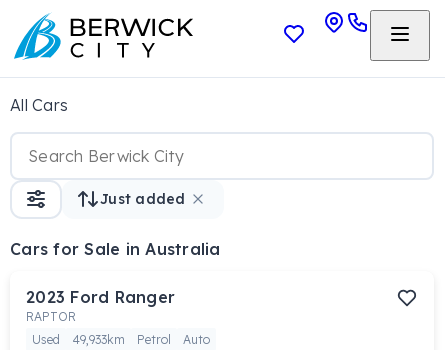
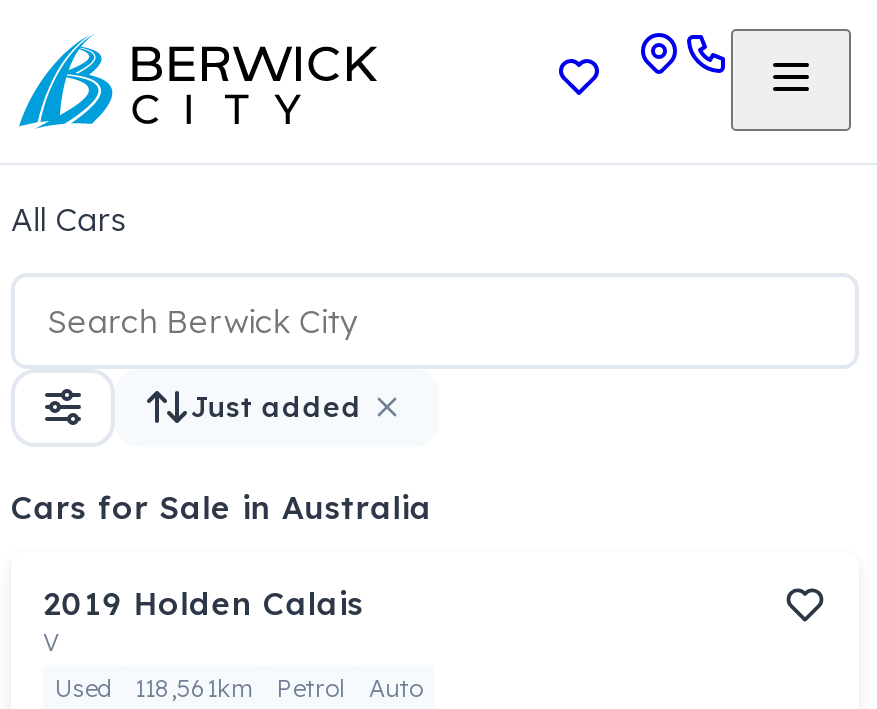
[26,287,175,324] 2023 Ford Ranger | RAPTOR -> [43,583,364,657] 2019 Holden Calais | V
[32,332,210,347] Used 49,933km Petrol Auto -> [55,673,423,703] Used 118,561km Petrol Auto

